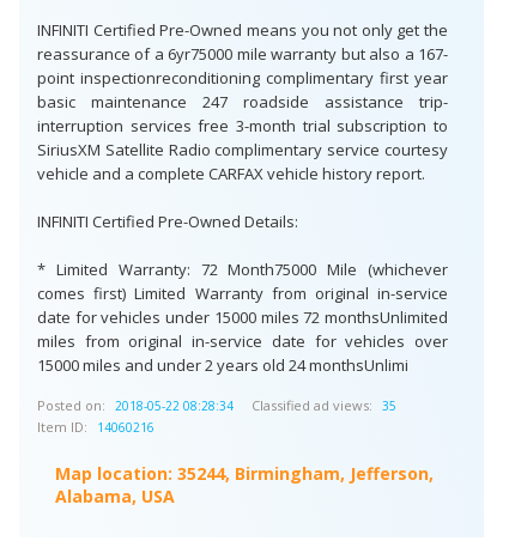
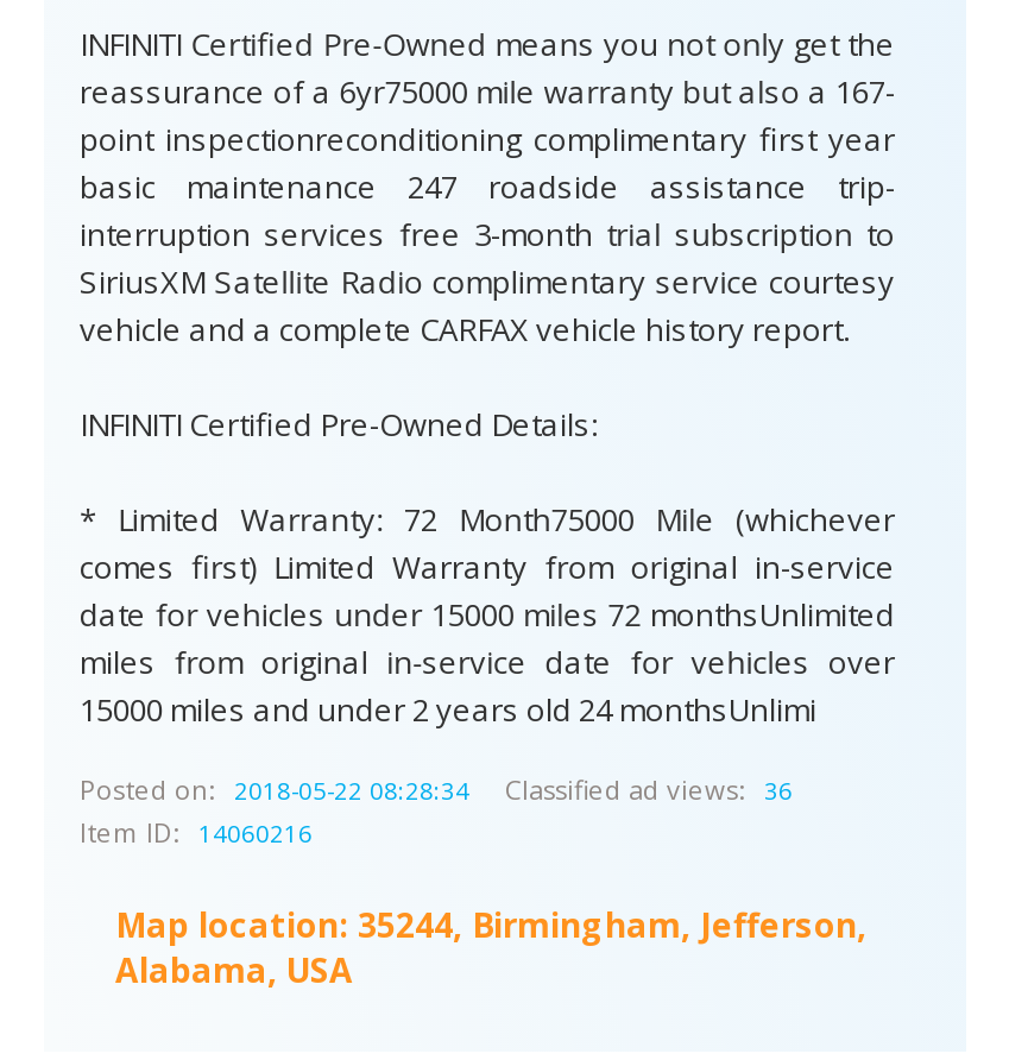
[252,396,396,414] Classified ad views: 35 -> [505,771,793,807] Classified ad views: 36

